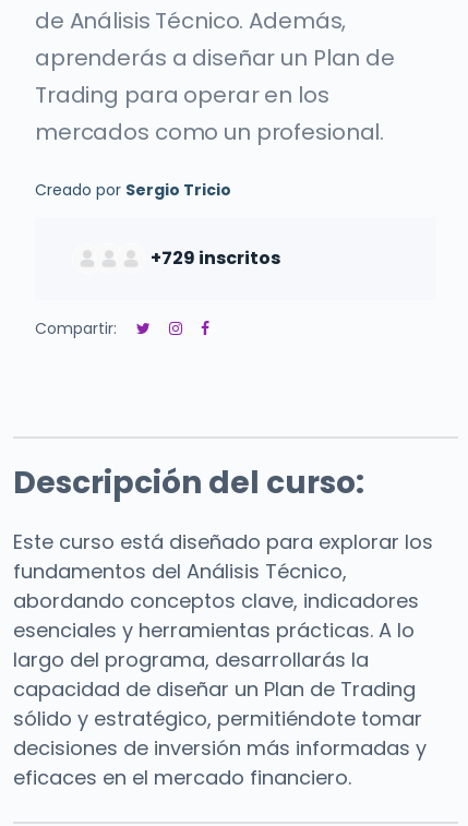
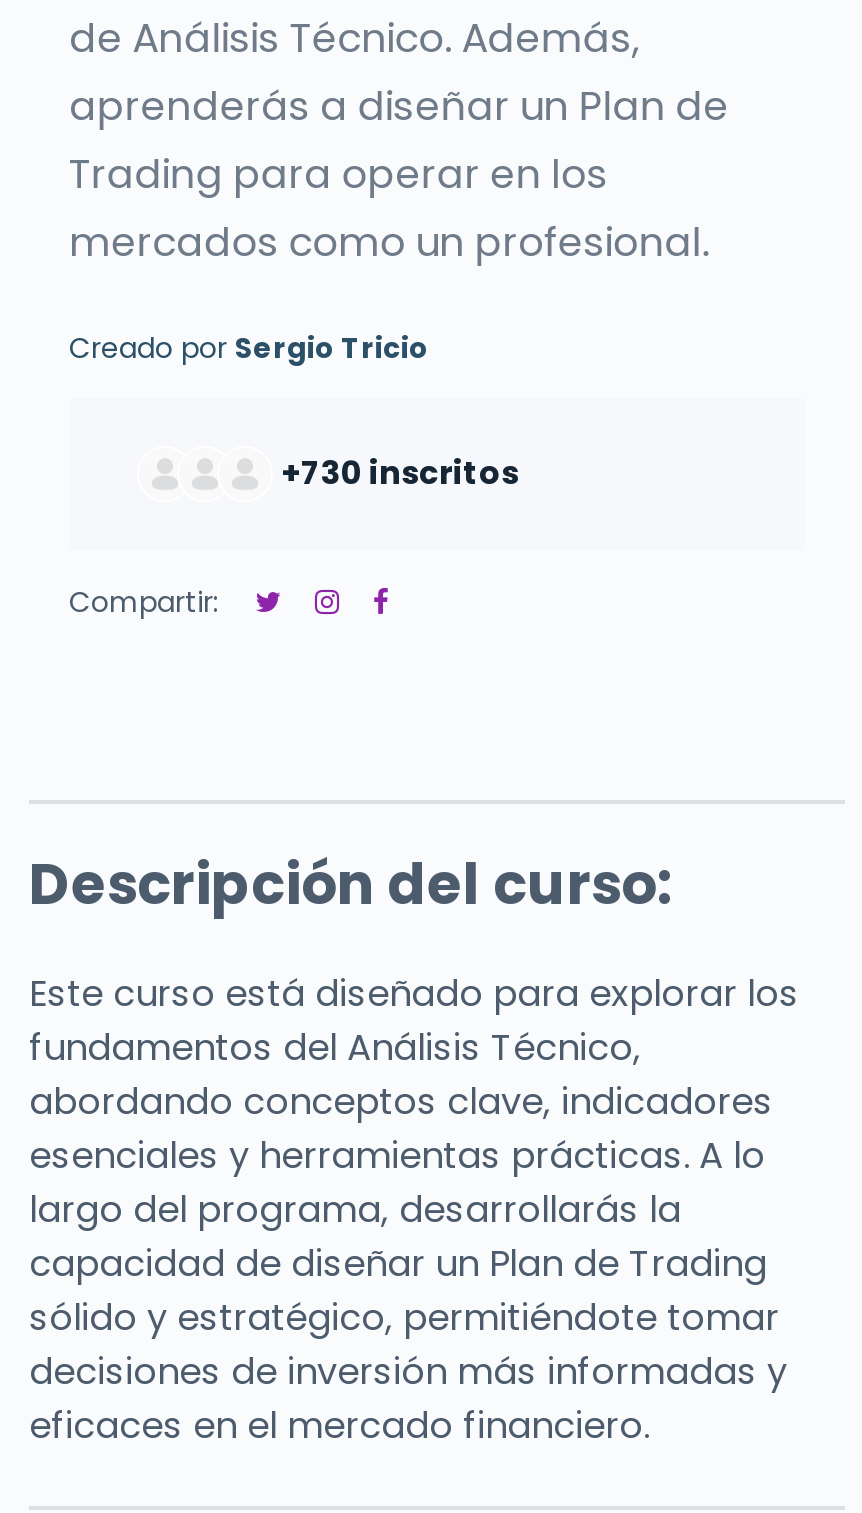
[151,245,280,270] +729 inscritos -> [281,449,519,495] +730 inscritos

